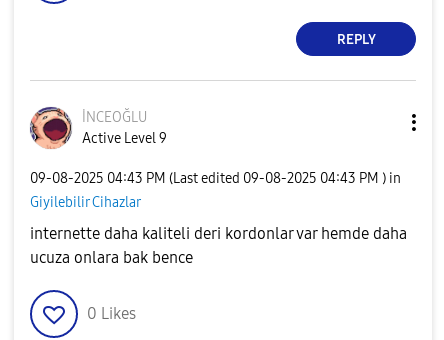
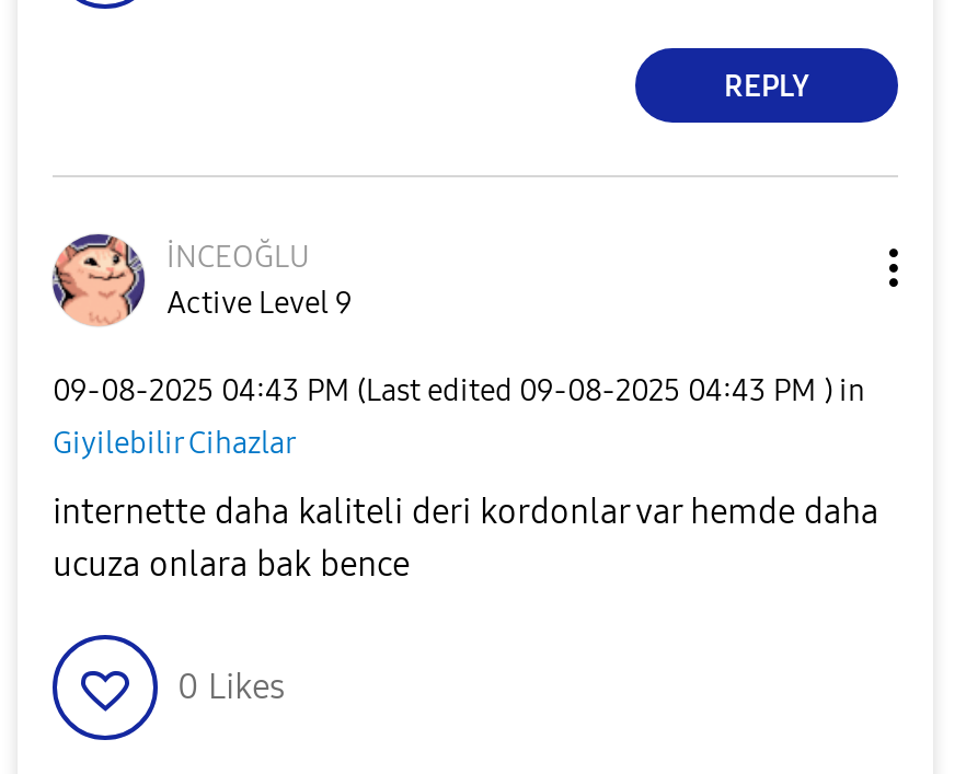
[32,110,72,143] [image] -> [55,236,147,313] [image]

